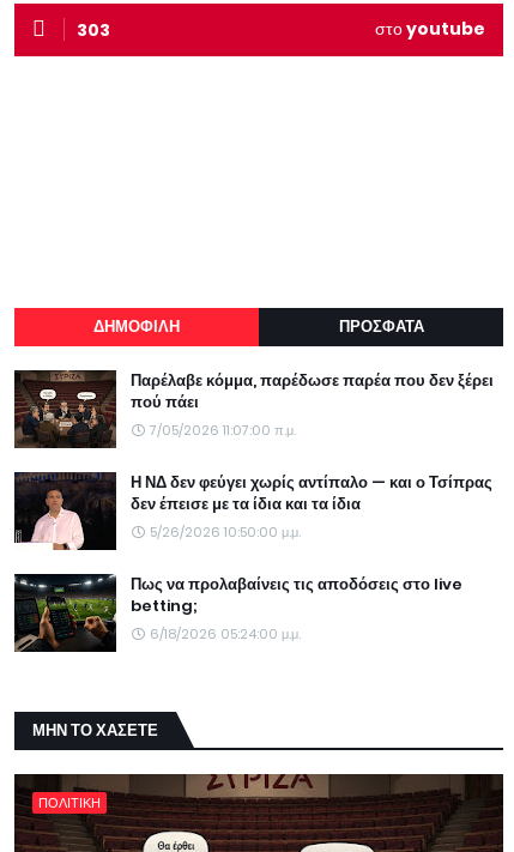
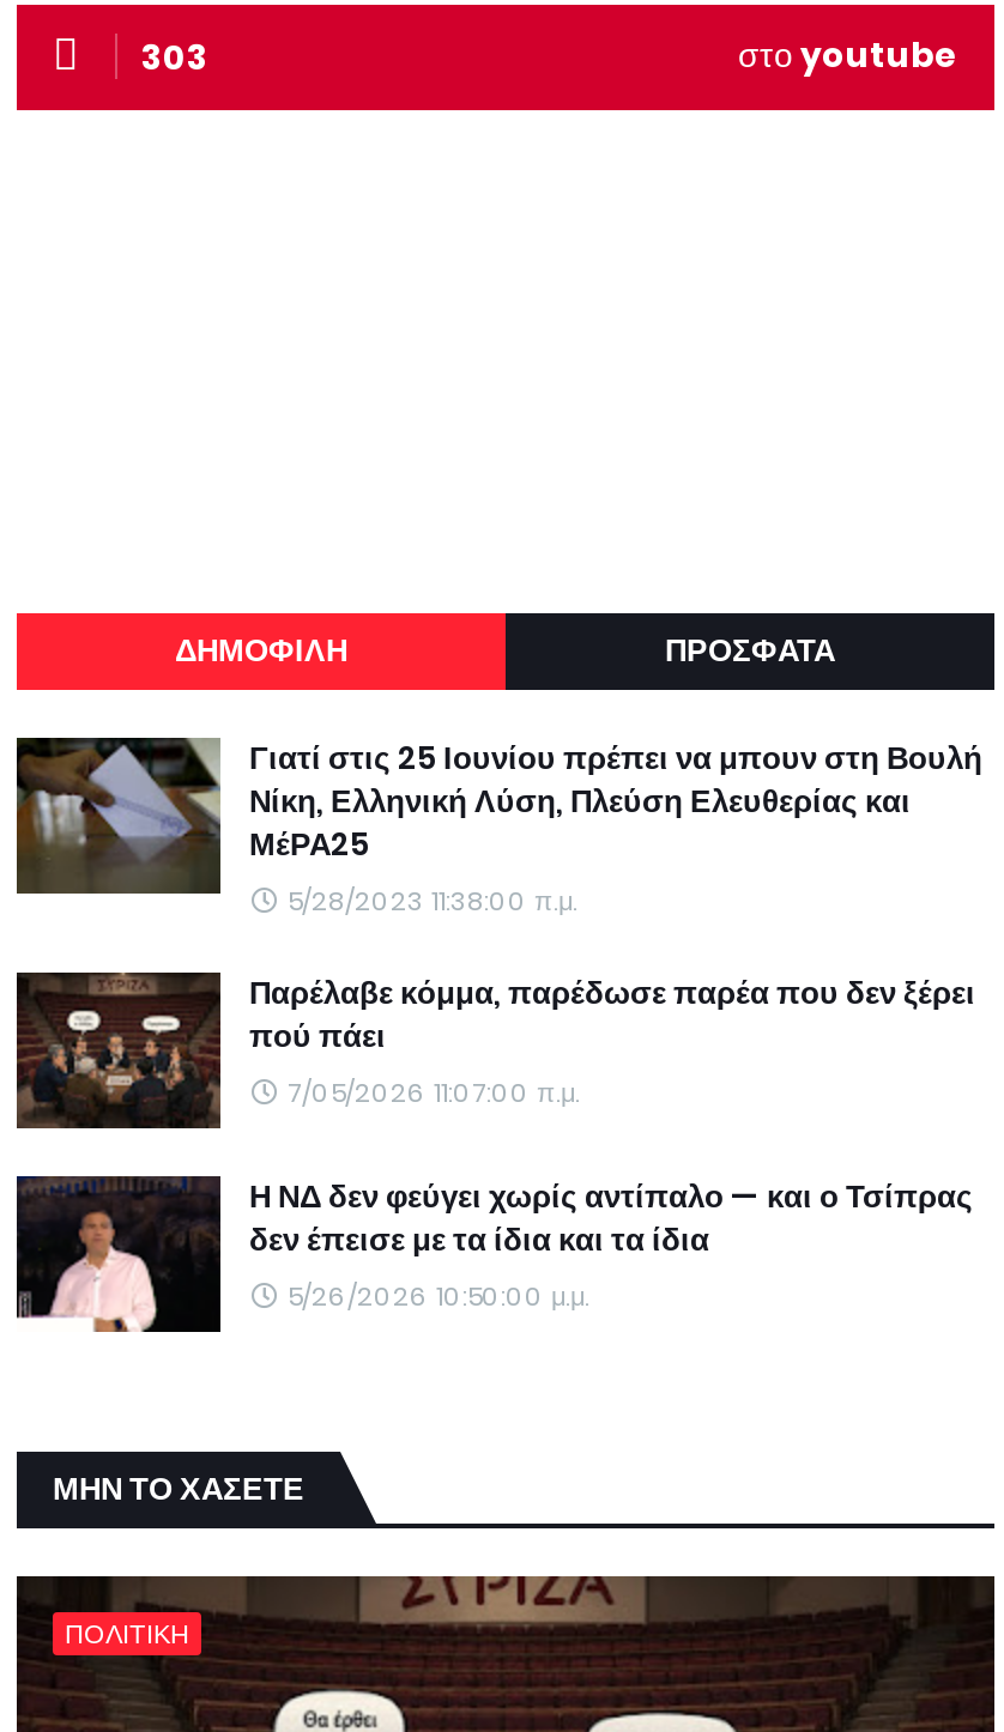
none -> [17,735,982,919] [image] | Γιατί στις 25 Ιουνίου πρέπει να μπουν στη Βουλή | Νίκη, Ελληνική Λύση, Πλεύση Ελευθερίας και | ΜέΡΑ25 | 5/28/2023 11:38:00 π.μ.
moved [13,369,494,541] -> [14,970,975,1315]: [image] | Παρέλαβε κόμμα, παρέδωσε παρέα που δεν ξέρει | πού πάει | 7/05/2026 11:07:00 π.μ. | Η ΝΔ δεν φεύγει χωρίς αντίπαλο — και ο Τσίπρας | δεν έπεισε με τα ίδια και τα ίδια | 5/26/2026 10:50:00 μ.μ.
[14,573,462,653] [image] | Πως να προλαβαίνεις τις αποδόσεις στο live | betting; | 6/18/2026 05:24:00 μ.μ. -> none

